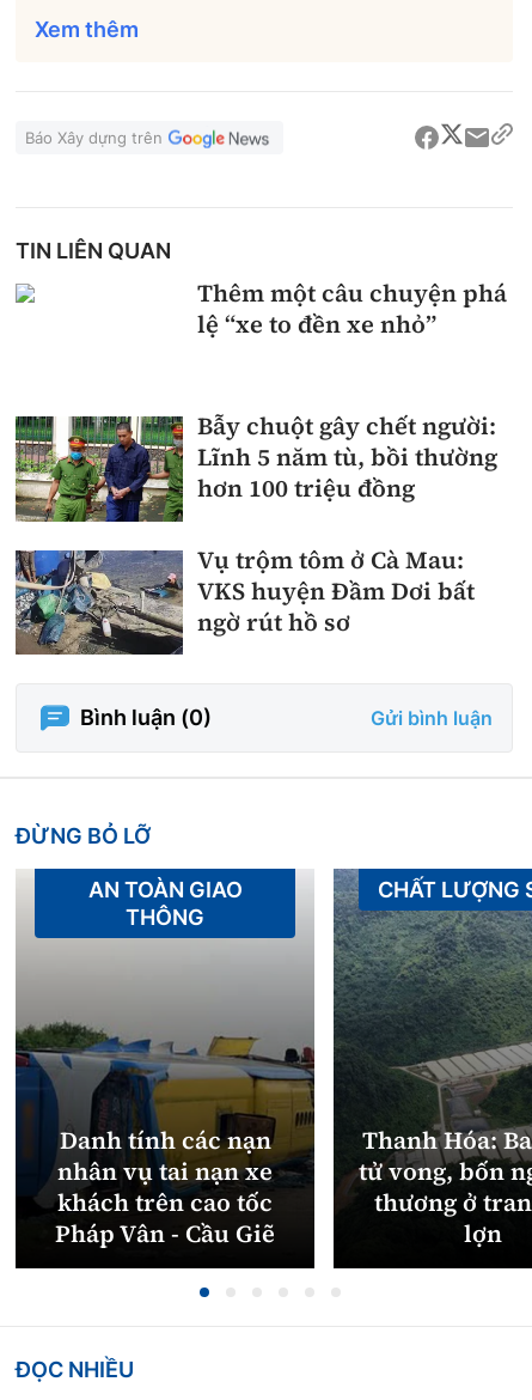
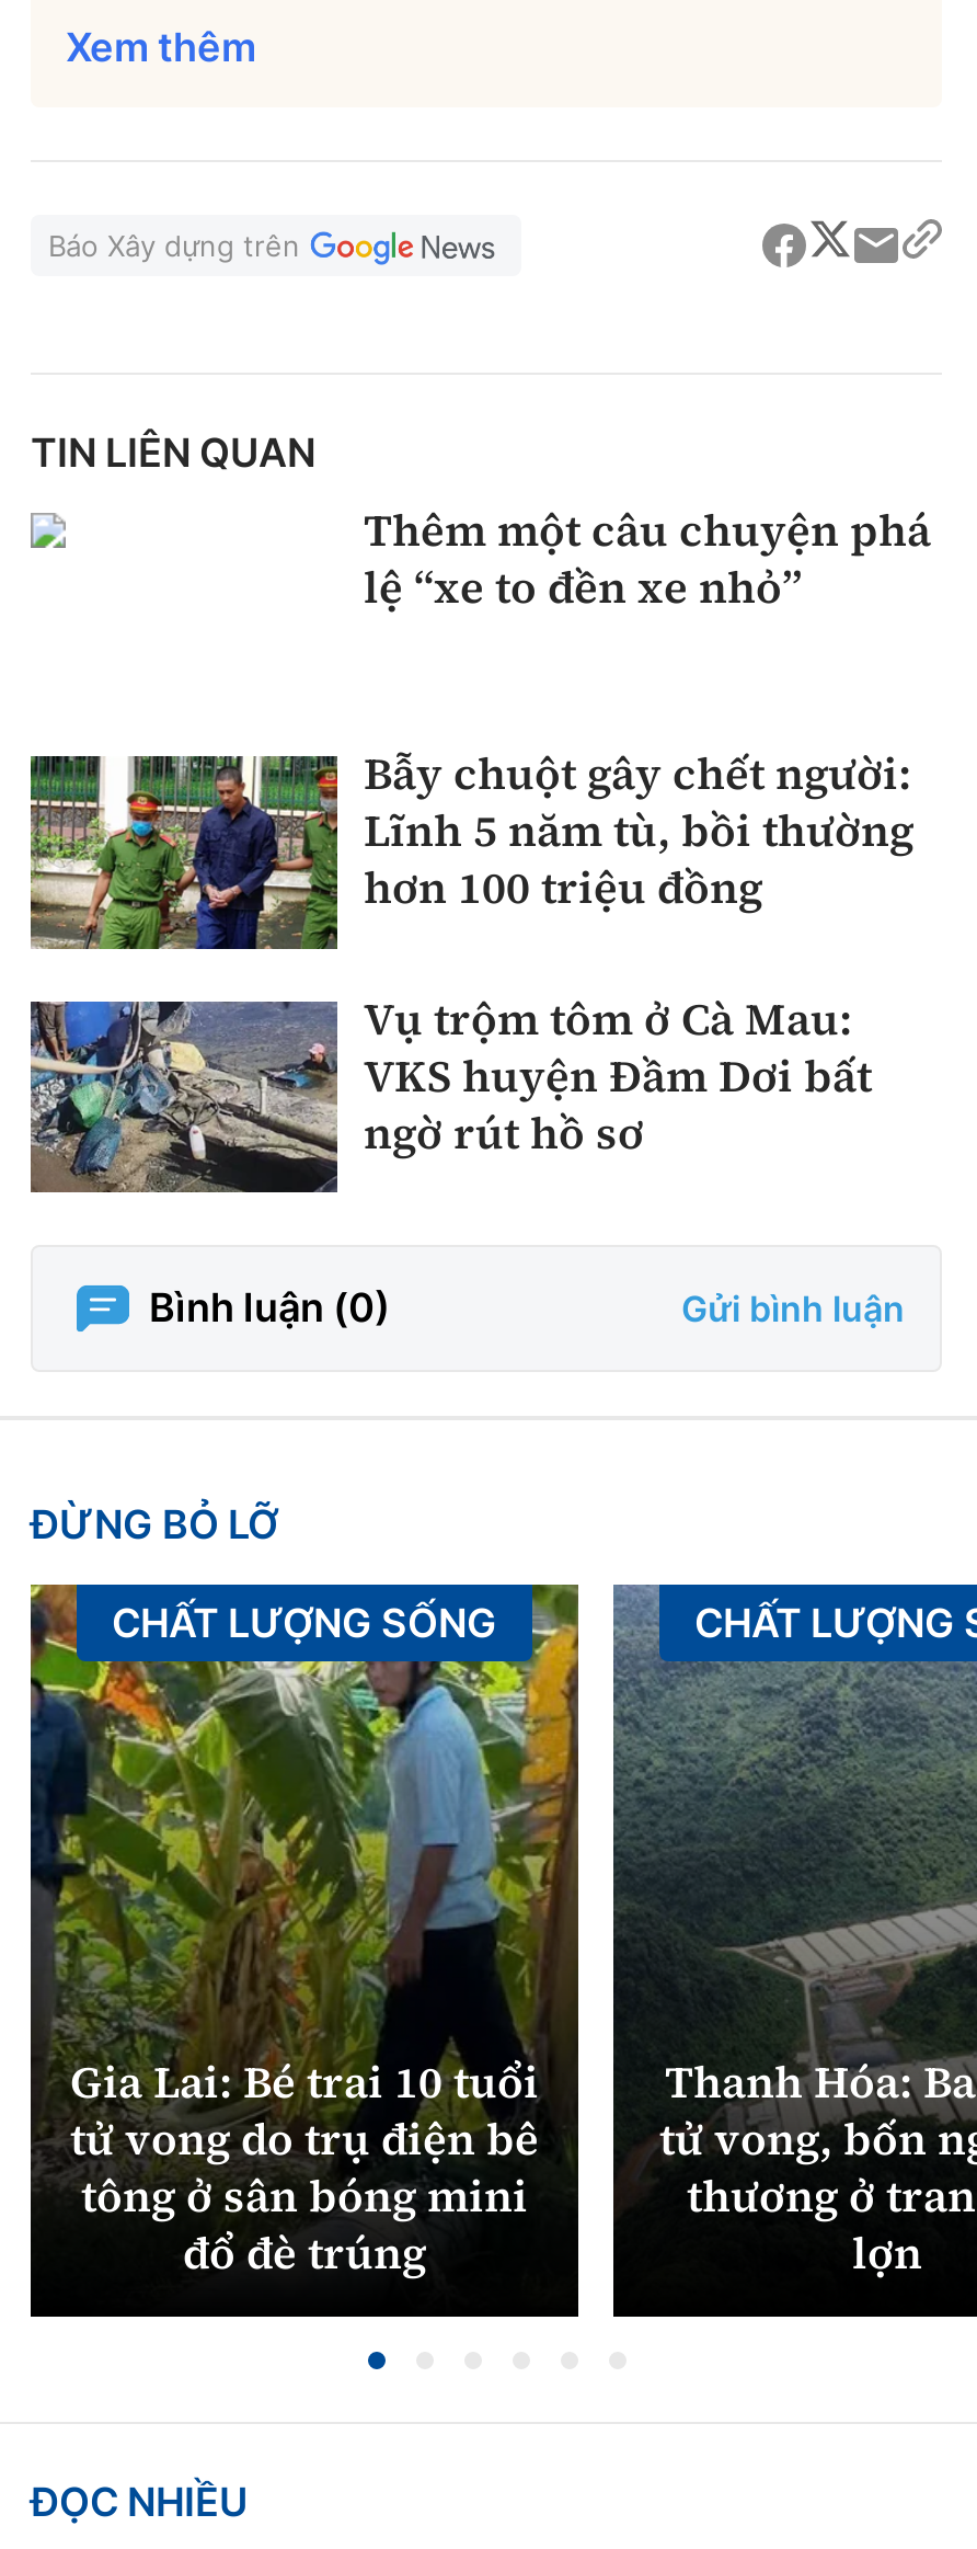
[16,868,314,1114] [image] | AN TOÀN GIAO | THÔNG -> [28,1582,581,2034] [image] | CHẤT LƯỢNG SỐNG
[55,1123,275,1250] Danh tính các nạn | nhân vụ tai nạn xe | khách trên cao tốc | Pháp Vân - Cầu Giẽ -> [70,2051,539,2283] Gia Lai: Bé trai 10 tuổi | tử vong do trụ điện bê | tông ở sân bóng mini | đổ đè trúng

